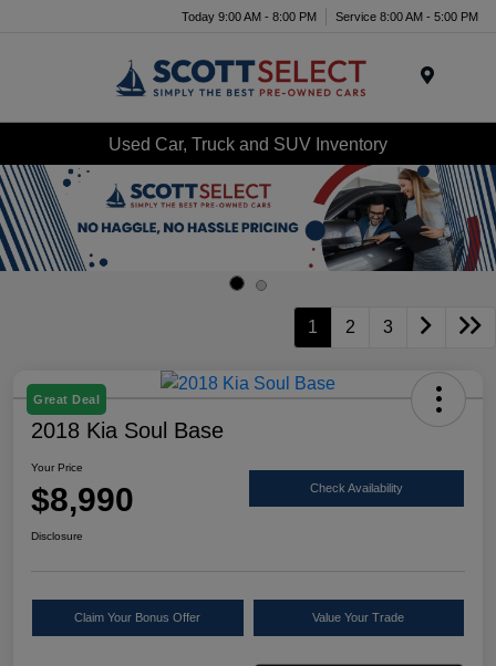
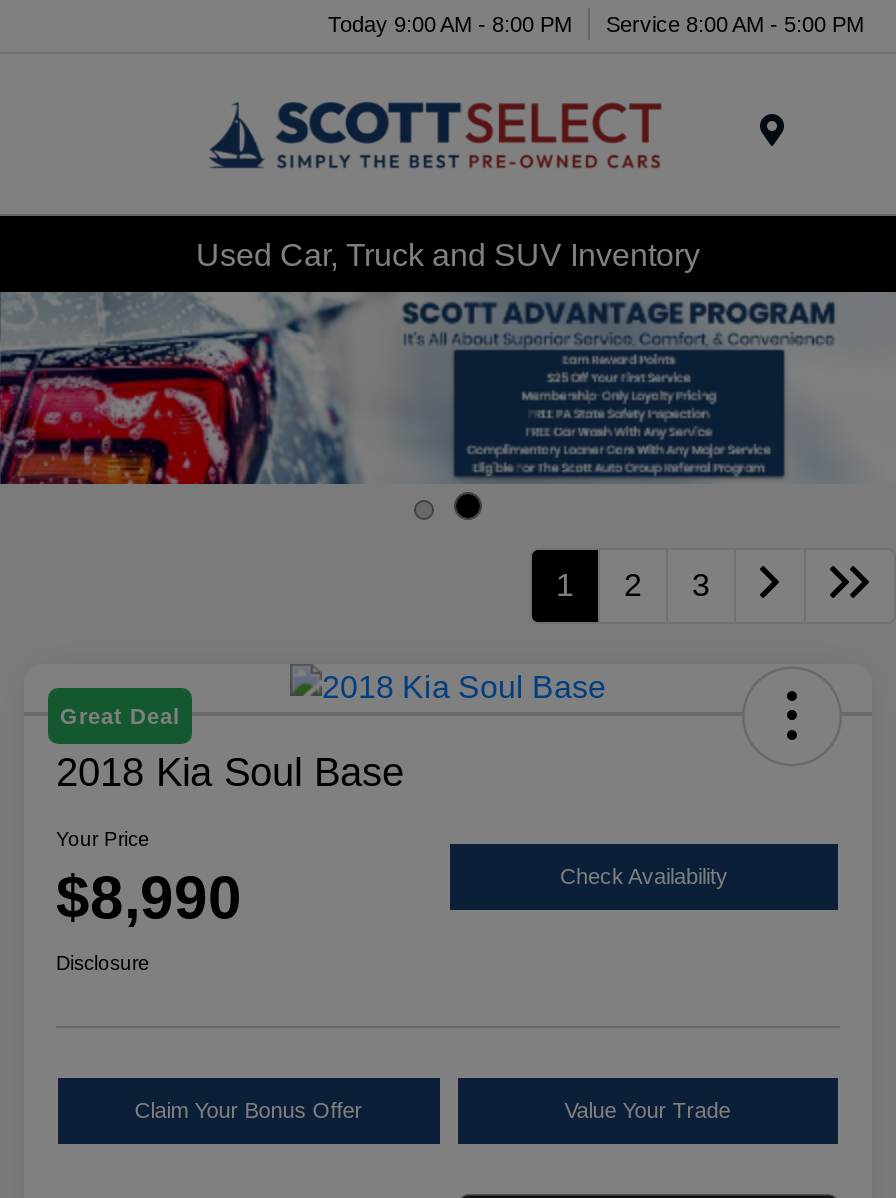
[3,164,493,291] [image] -> [6,290,890,520] [image]

